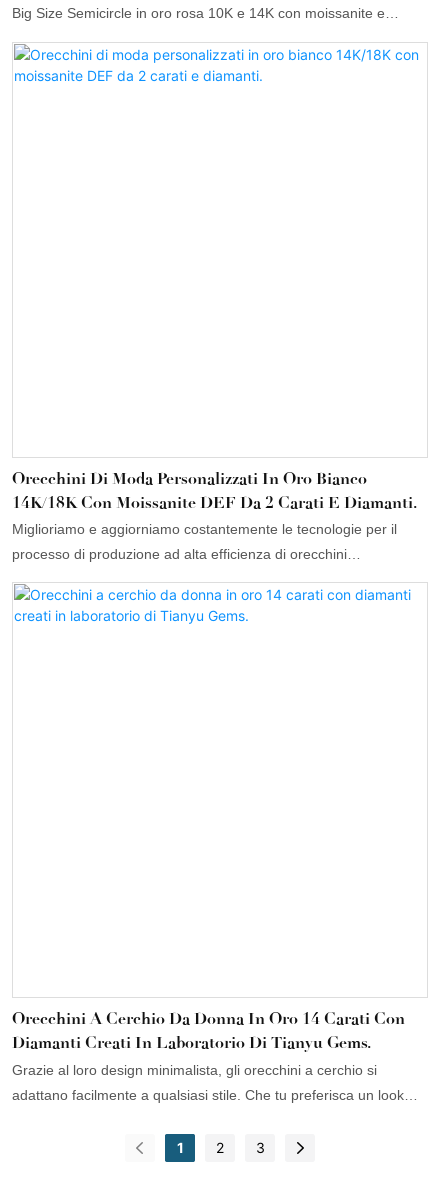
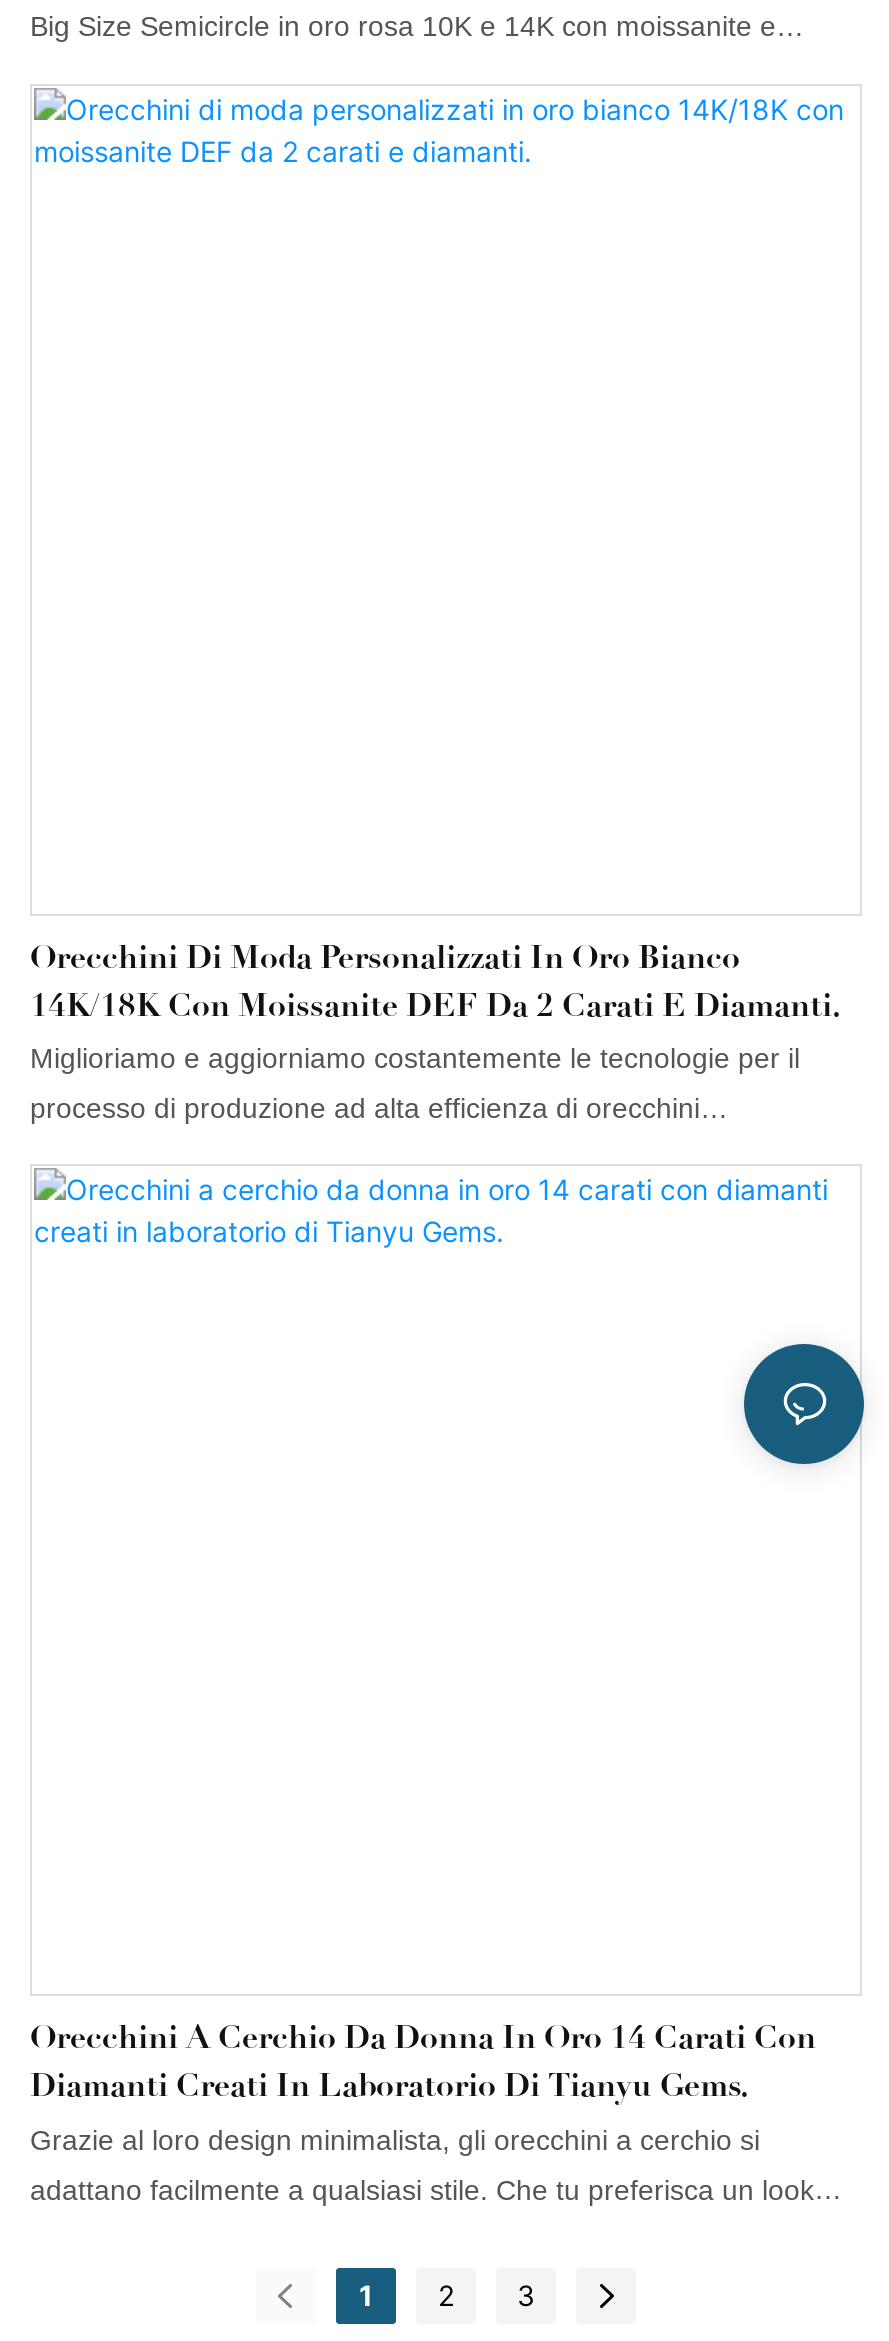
none -> [740,1340,868,1468] [image]

